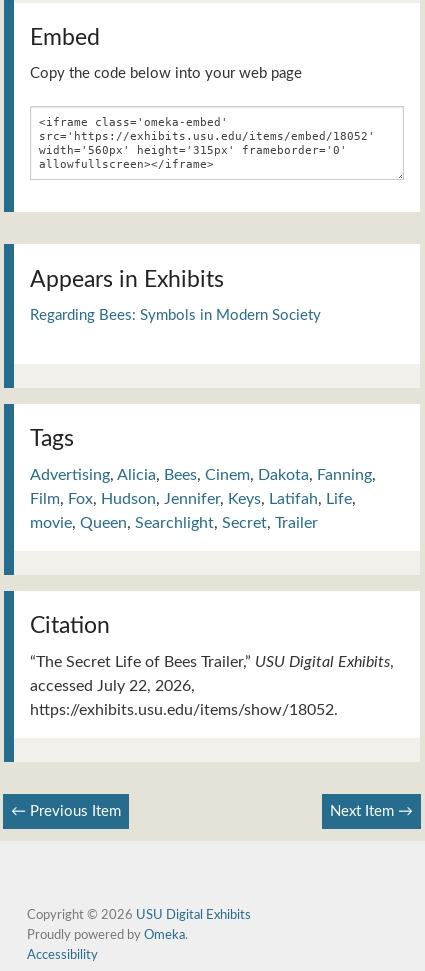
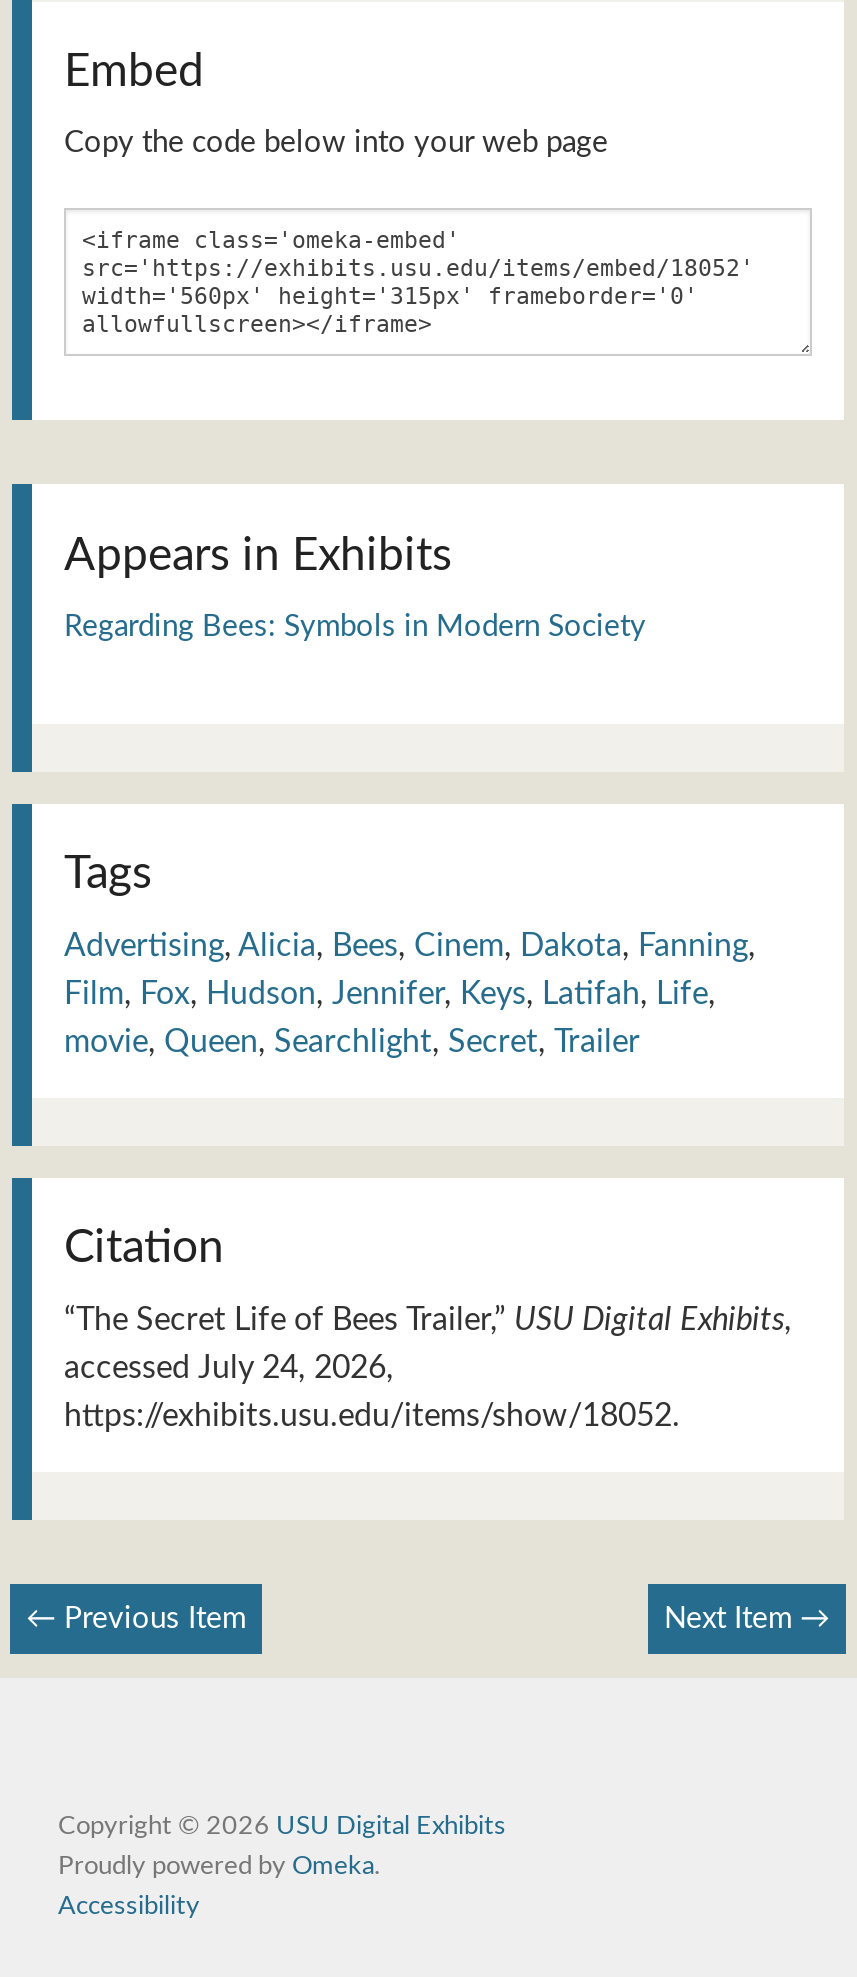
[30,678,195,694] accessed July 22, 2026, -> [64,1352,394,1384] accessed July 24, 2026,

